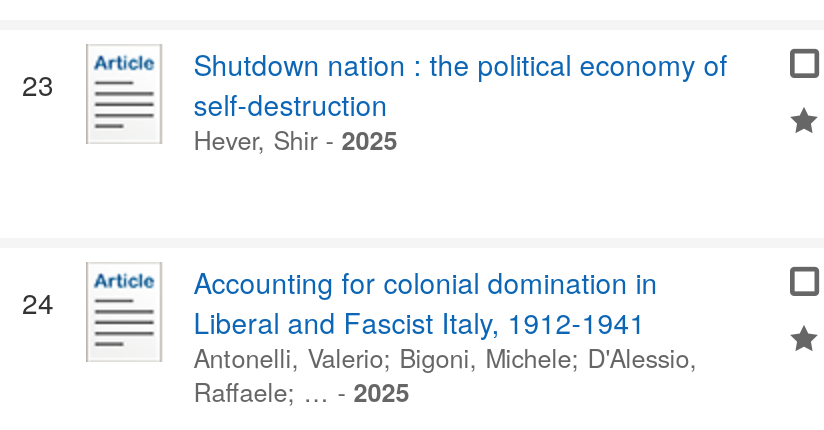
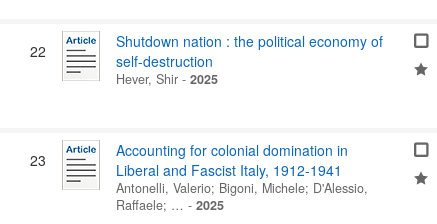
[22,64,54,104] 23 -> [30,41,46,61] 22
[22,282,54,322] 24 -> [30,150,46,170] 23

